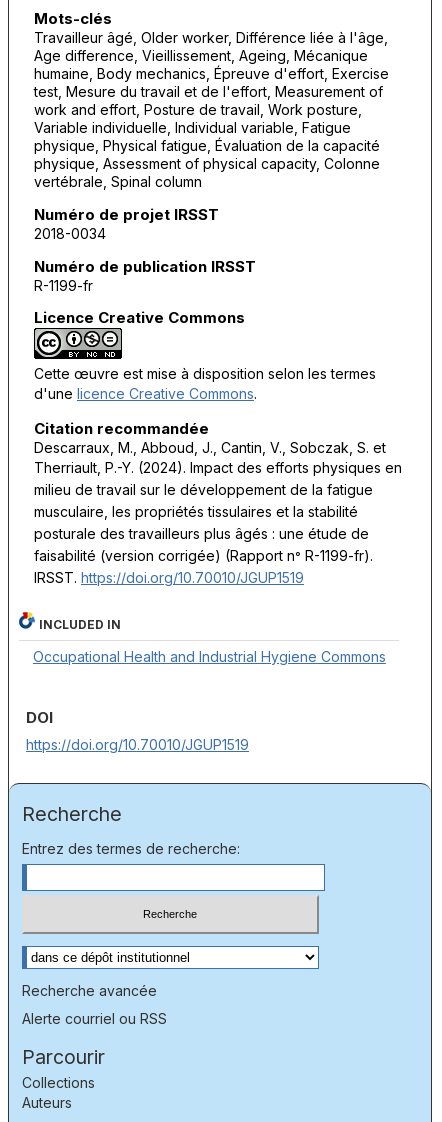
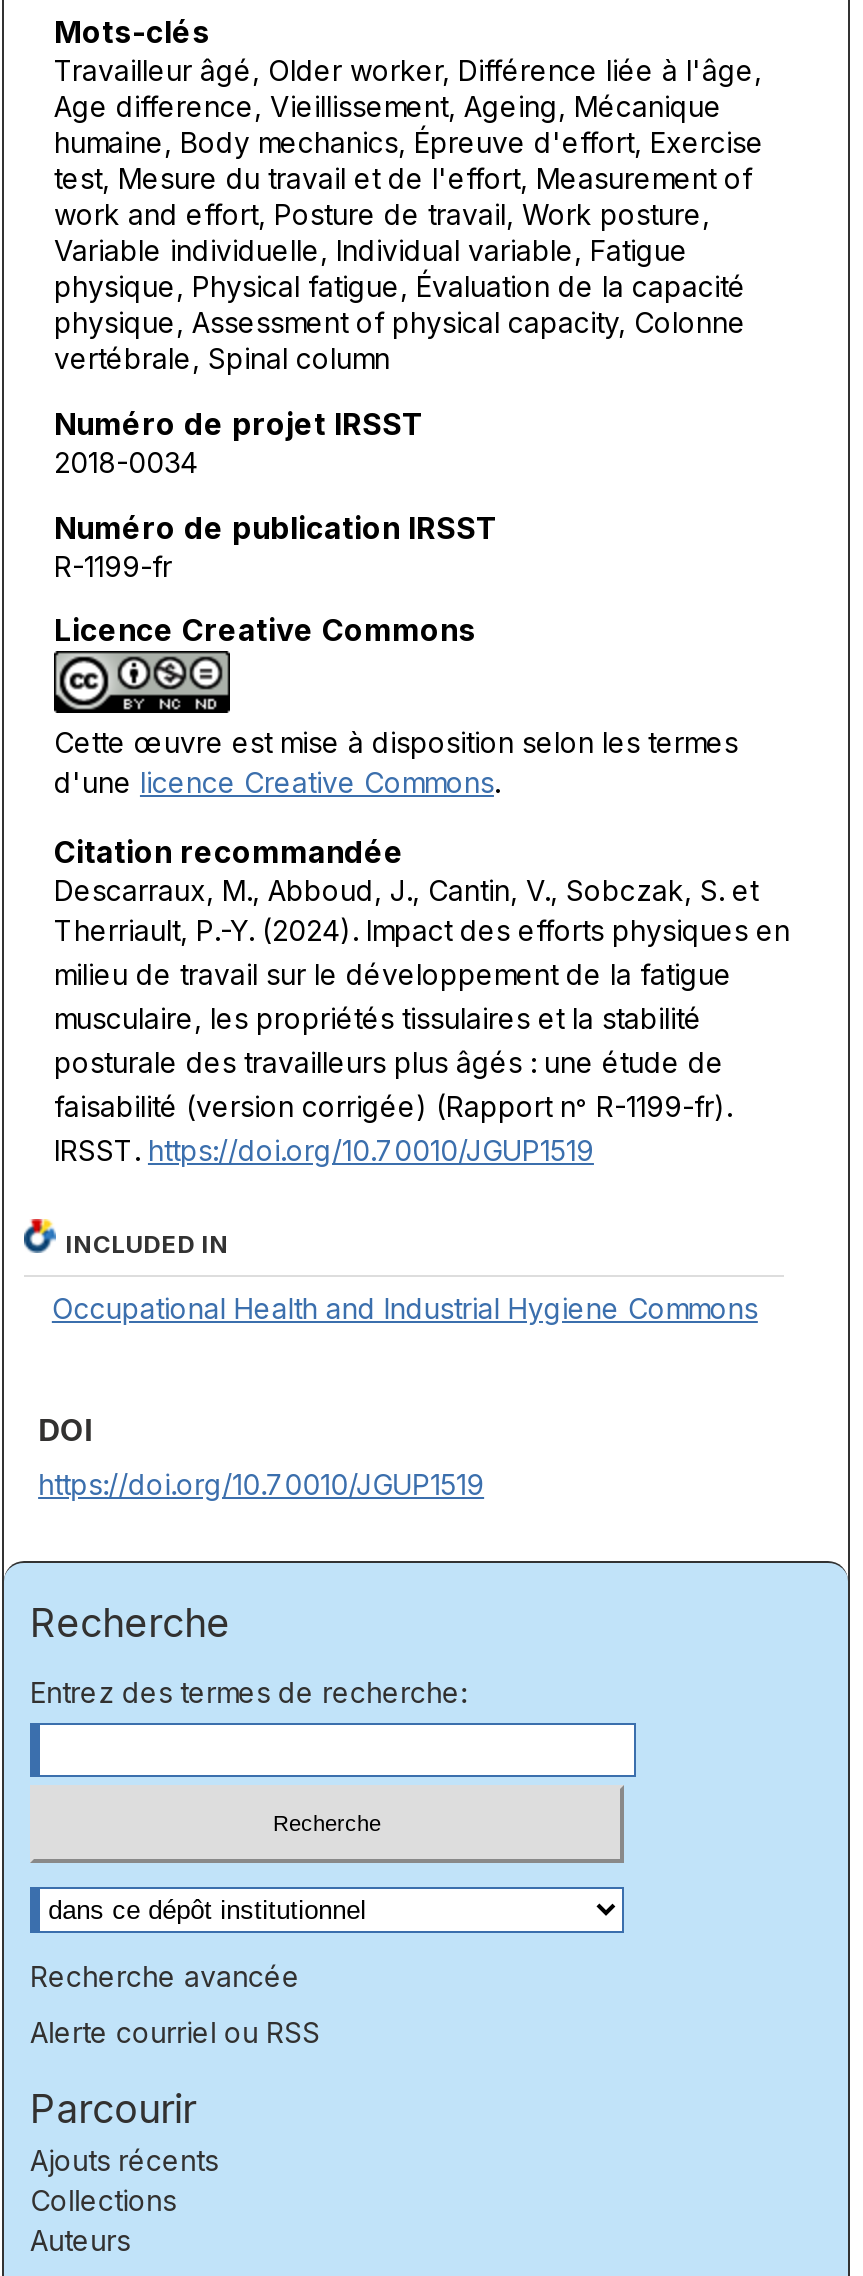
none -> [30,2142,218,2176] Ajouts récents

